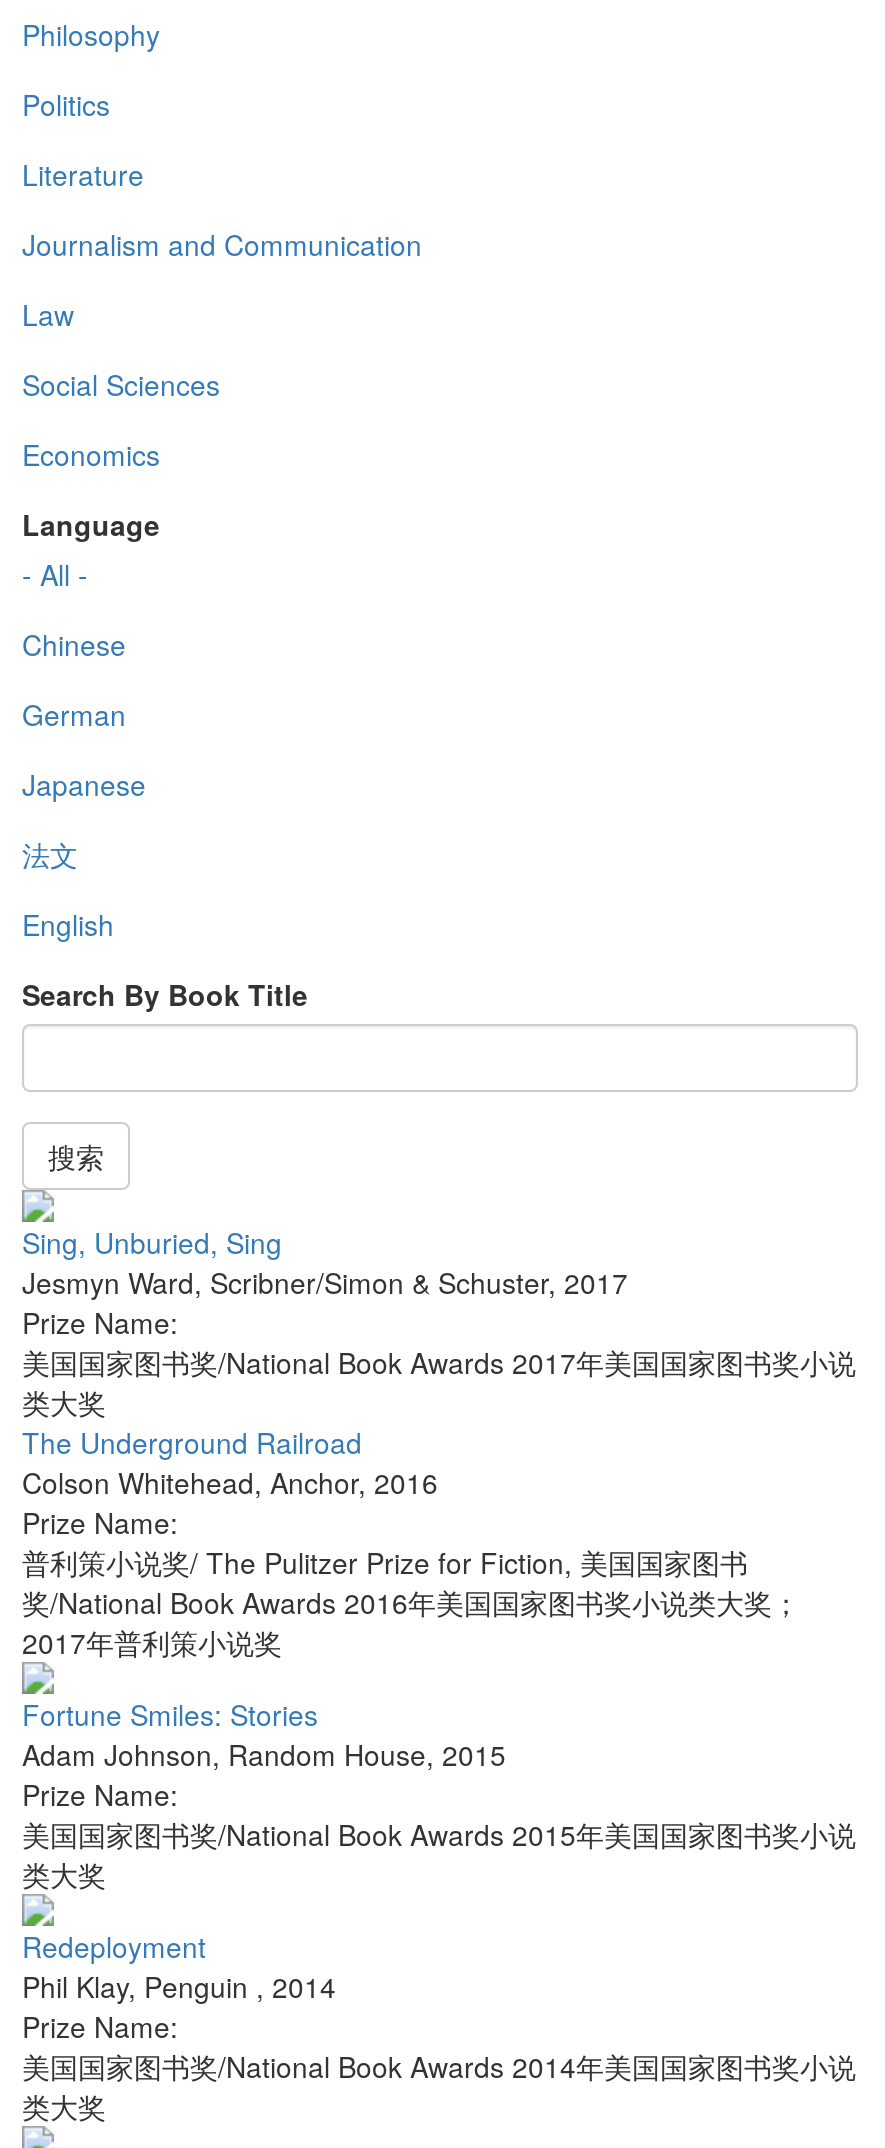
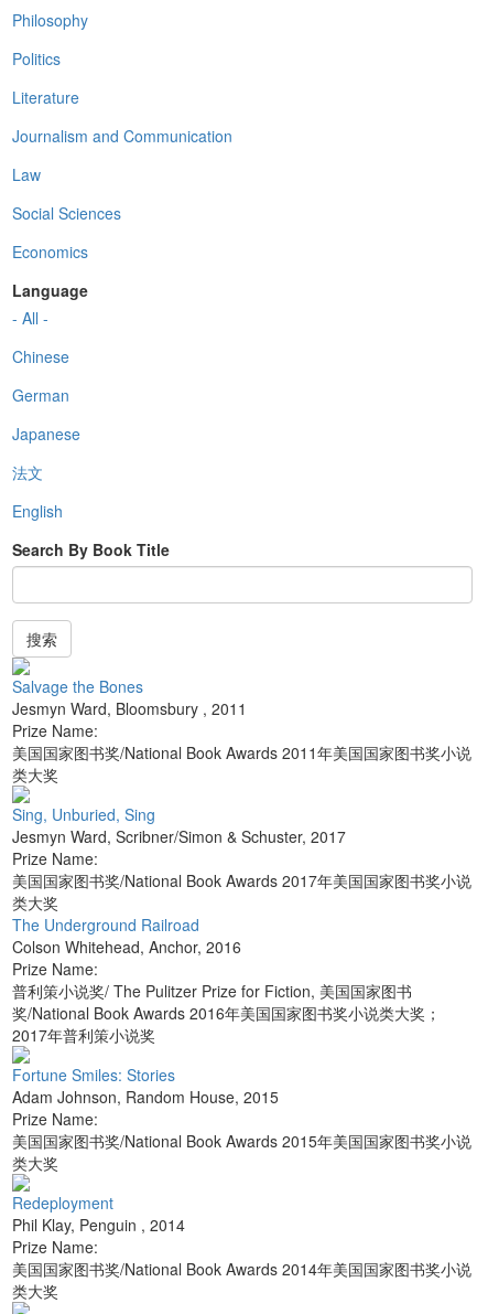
none -> [12,676,471,786] Salvage the Bones | Jesmyn Ward, Bloomsbury, 2011 | Prize Name: | 美国国家图书奖/National Book Awards 2011年美国国家图书奖小说 | 类大奖

